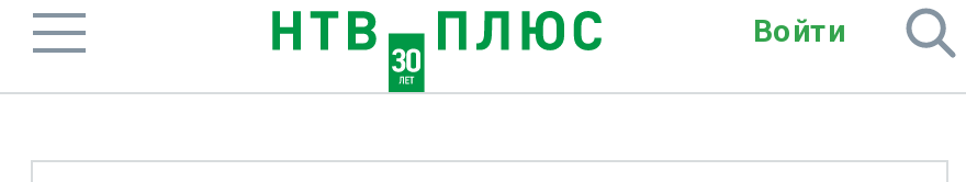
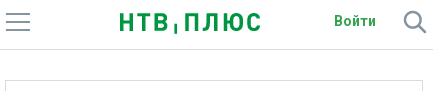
[270,9,604,94] [image] -> [115,12,265,49] [image]

